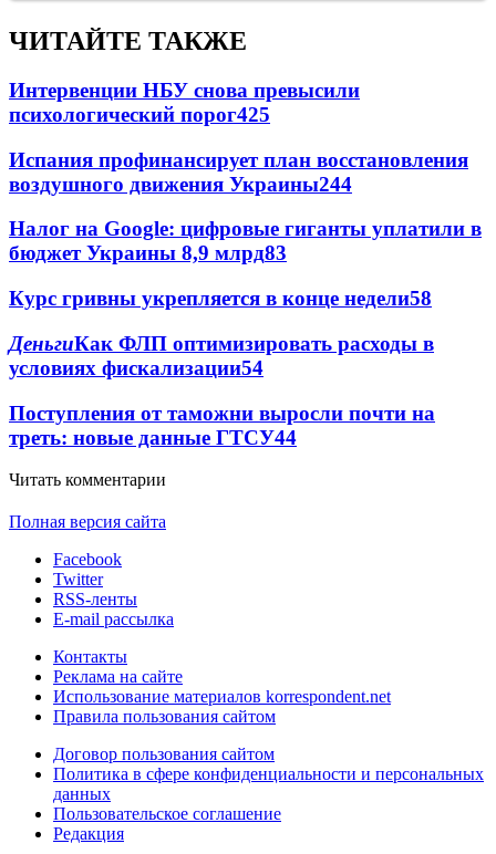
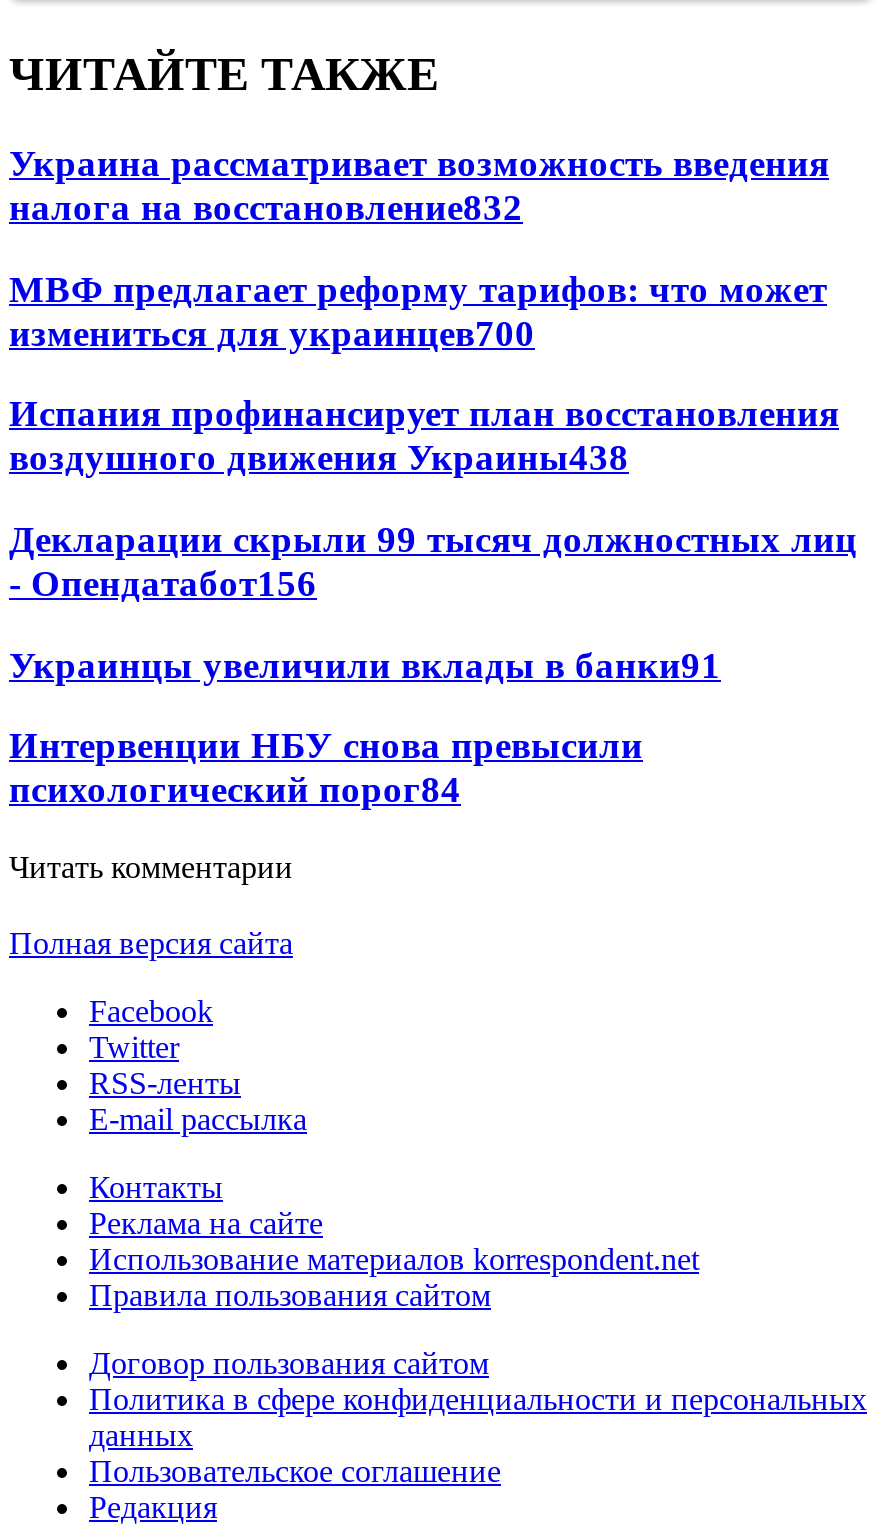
none -> [9,142,857,686] Украина рассматривает возможность введения | налога на восстановление832 | МВФ предлагает реформу тарифов: что может | измениться для украинцев700 | воздушного движения Украины438 | Декларации скрыли 99 тысяч должностных лиц | - Опендатабот156 | Украинцы увеличили вклады в банки91
moved [9,79,360,102] -> [9,725,643,767]: Интервенции НБУ снова превысили
[9,103,482,449] психологический порог425 | воздушного движения Украины244 | Налог на Google: цифровые гиганты уплатили в | бюджет Украины 8,9 млрд83 | Курс гривны укрепляется в конце недели58 | ДеньгиКак ФЛП оптимизировать расходы в | условиях фискализации54 | Поступления от таможни выросли почти на | треть: новые данные ГТСУ44 -> [9,769,461,811] психологический порог84
moved [9,148,468,171] -> [9,393,839,435]: Испания профинансирует план восстановления

